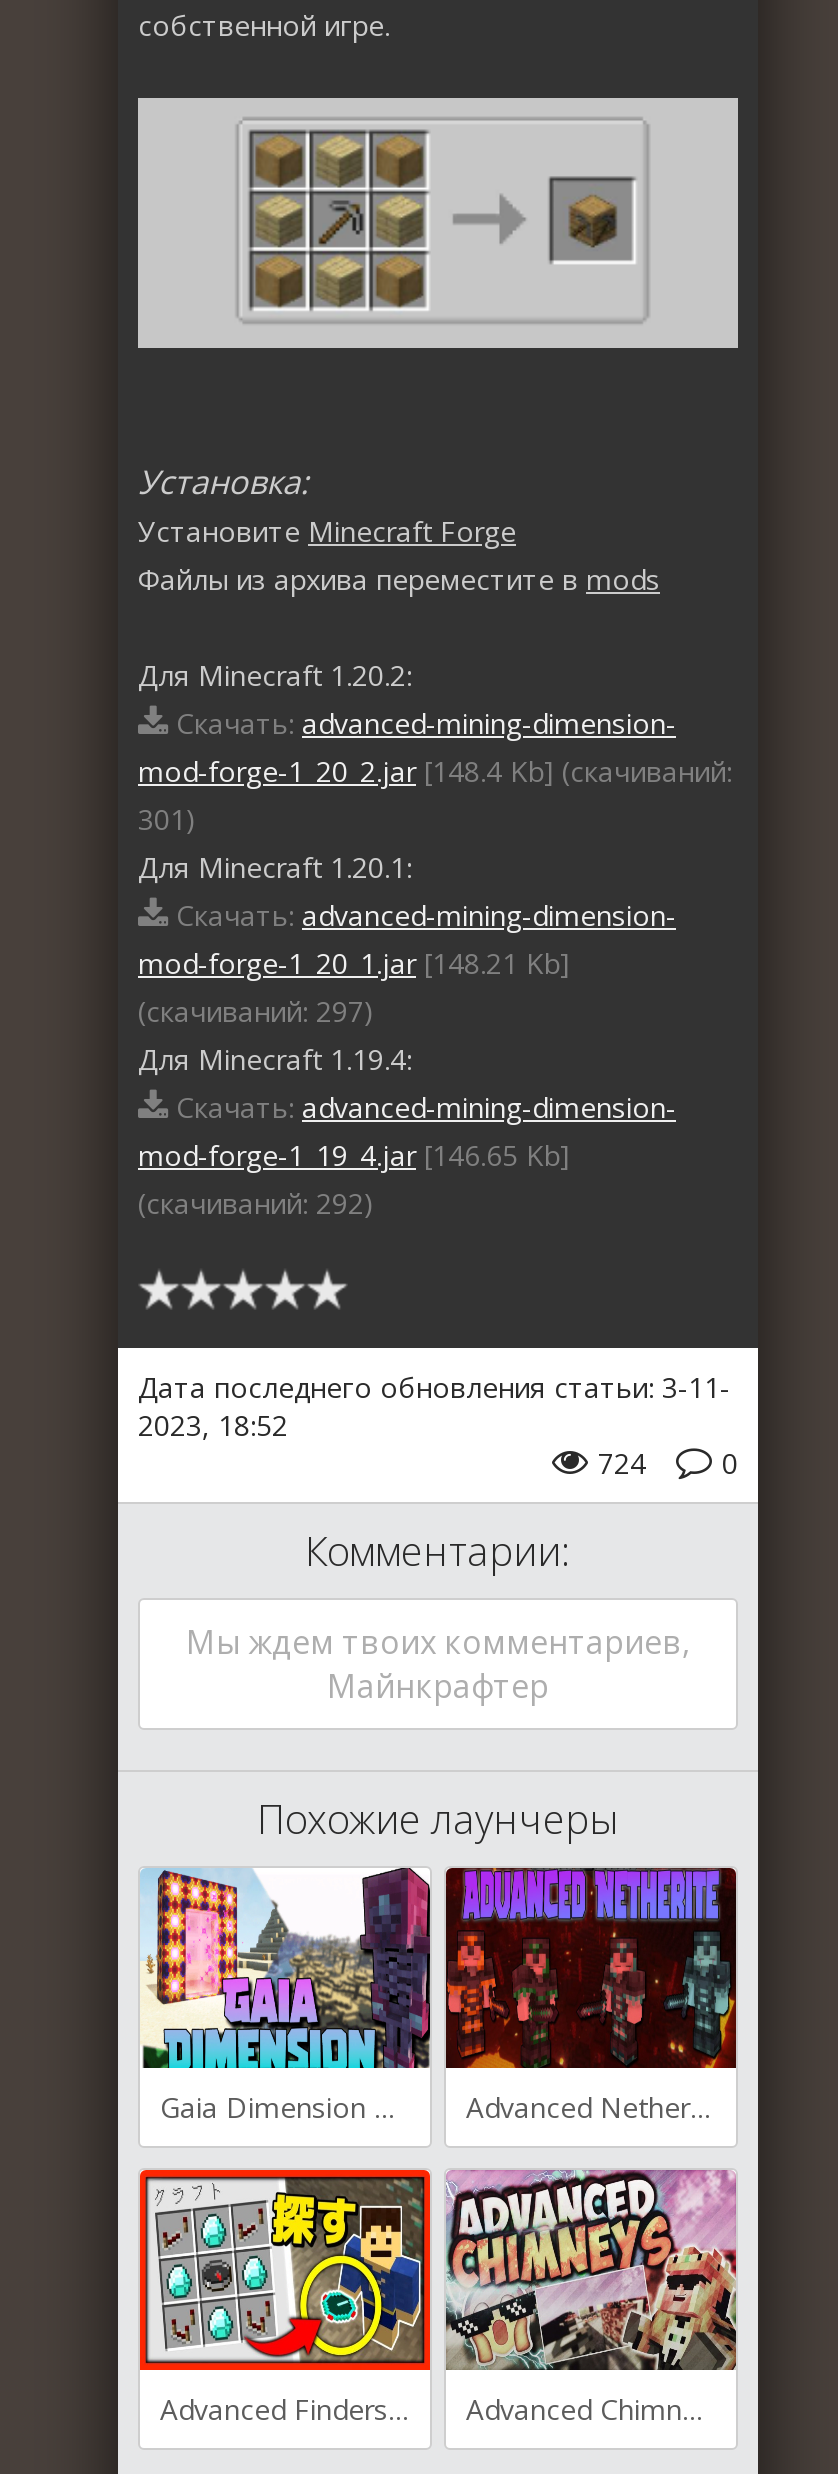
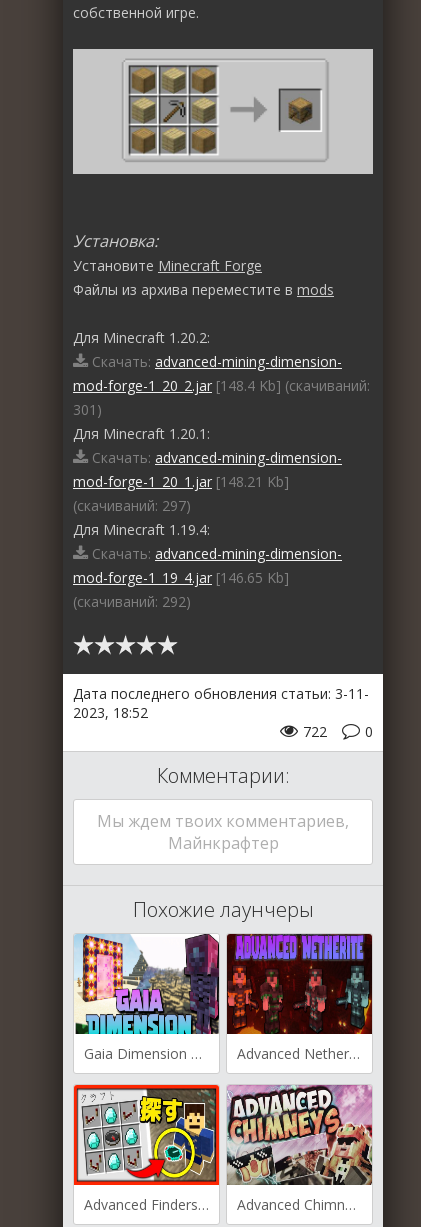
[598,1445,738,1483] 724 0 -> [303,722,373,741] 722 0

